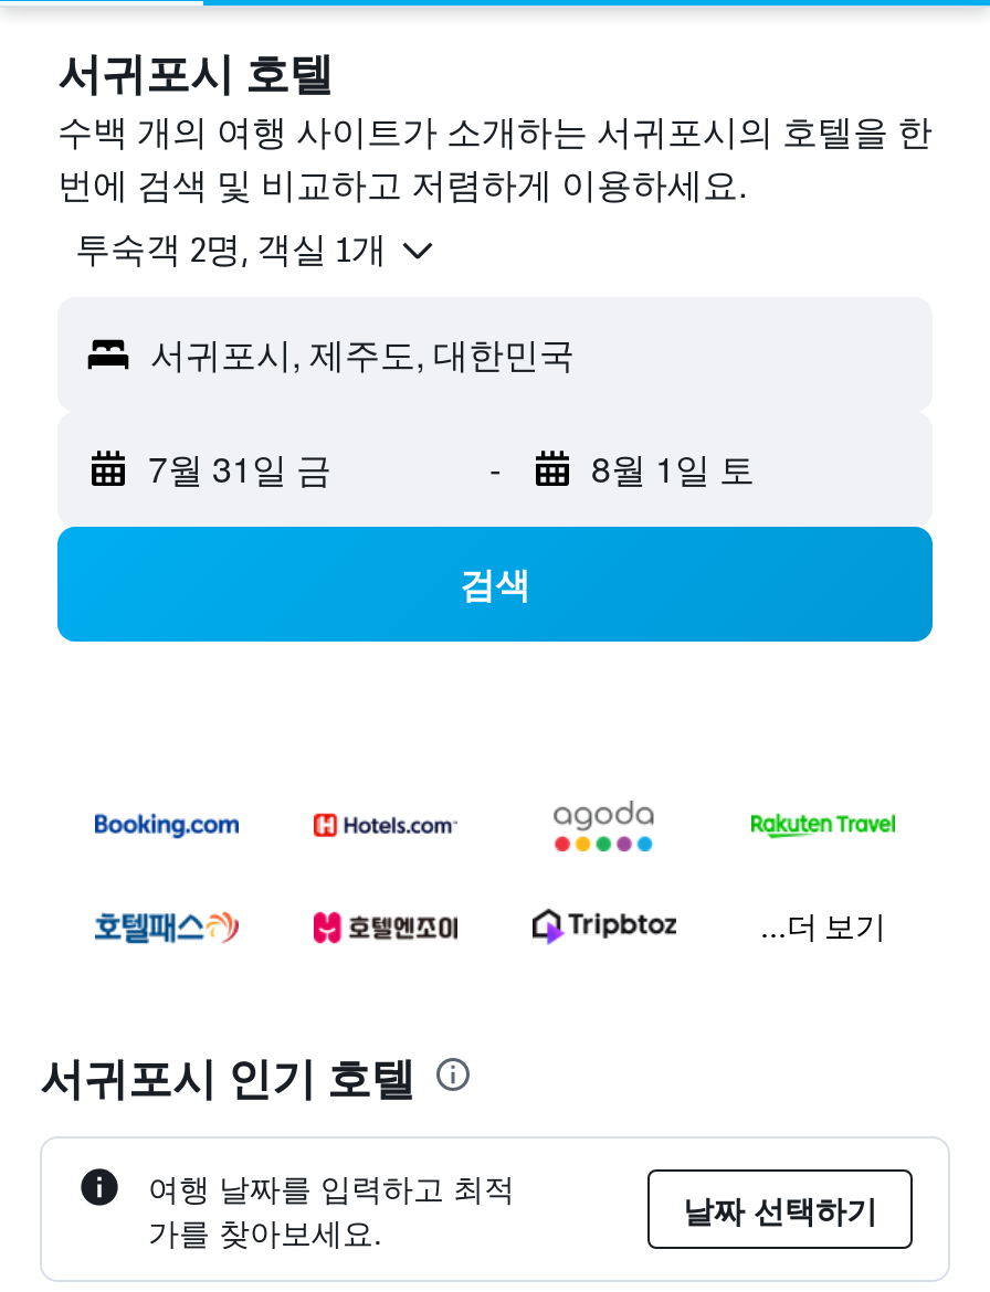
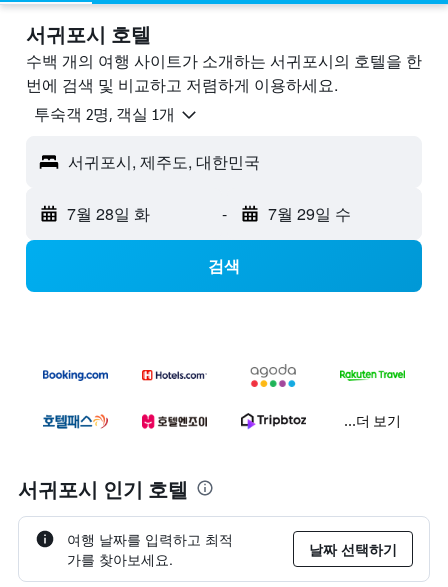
[148,443,331,494] 7월 31일 금 -> [67,202,150,225] 7월 28일 화
[591,443,755,494] 8월 1일 토 -> [267,202,350,225] 7월 29일 수

